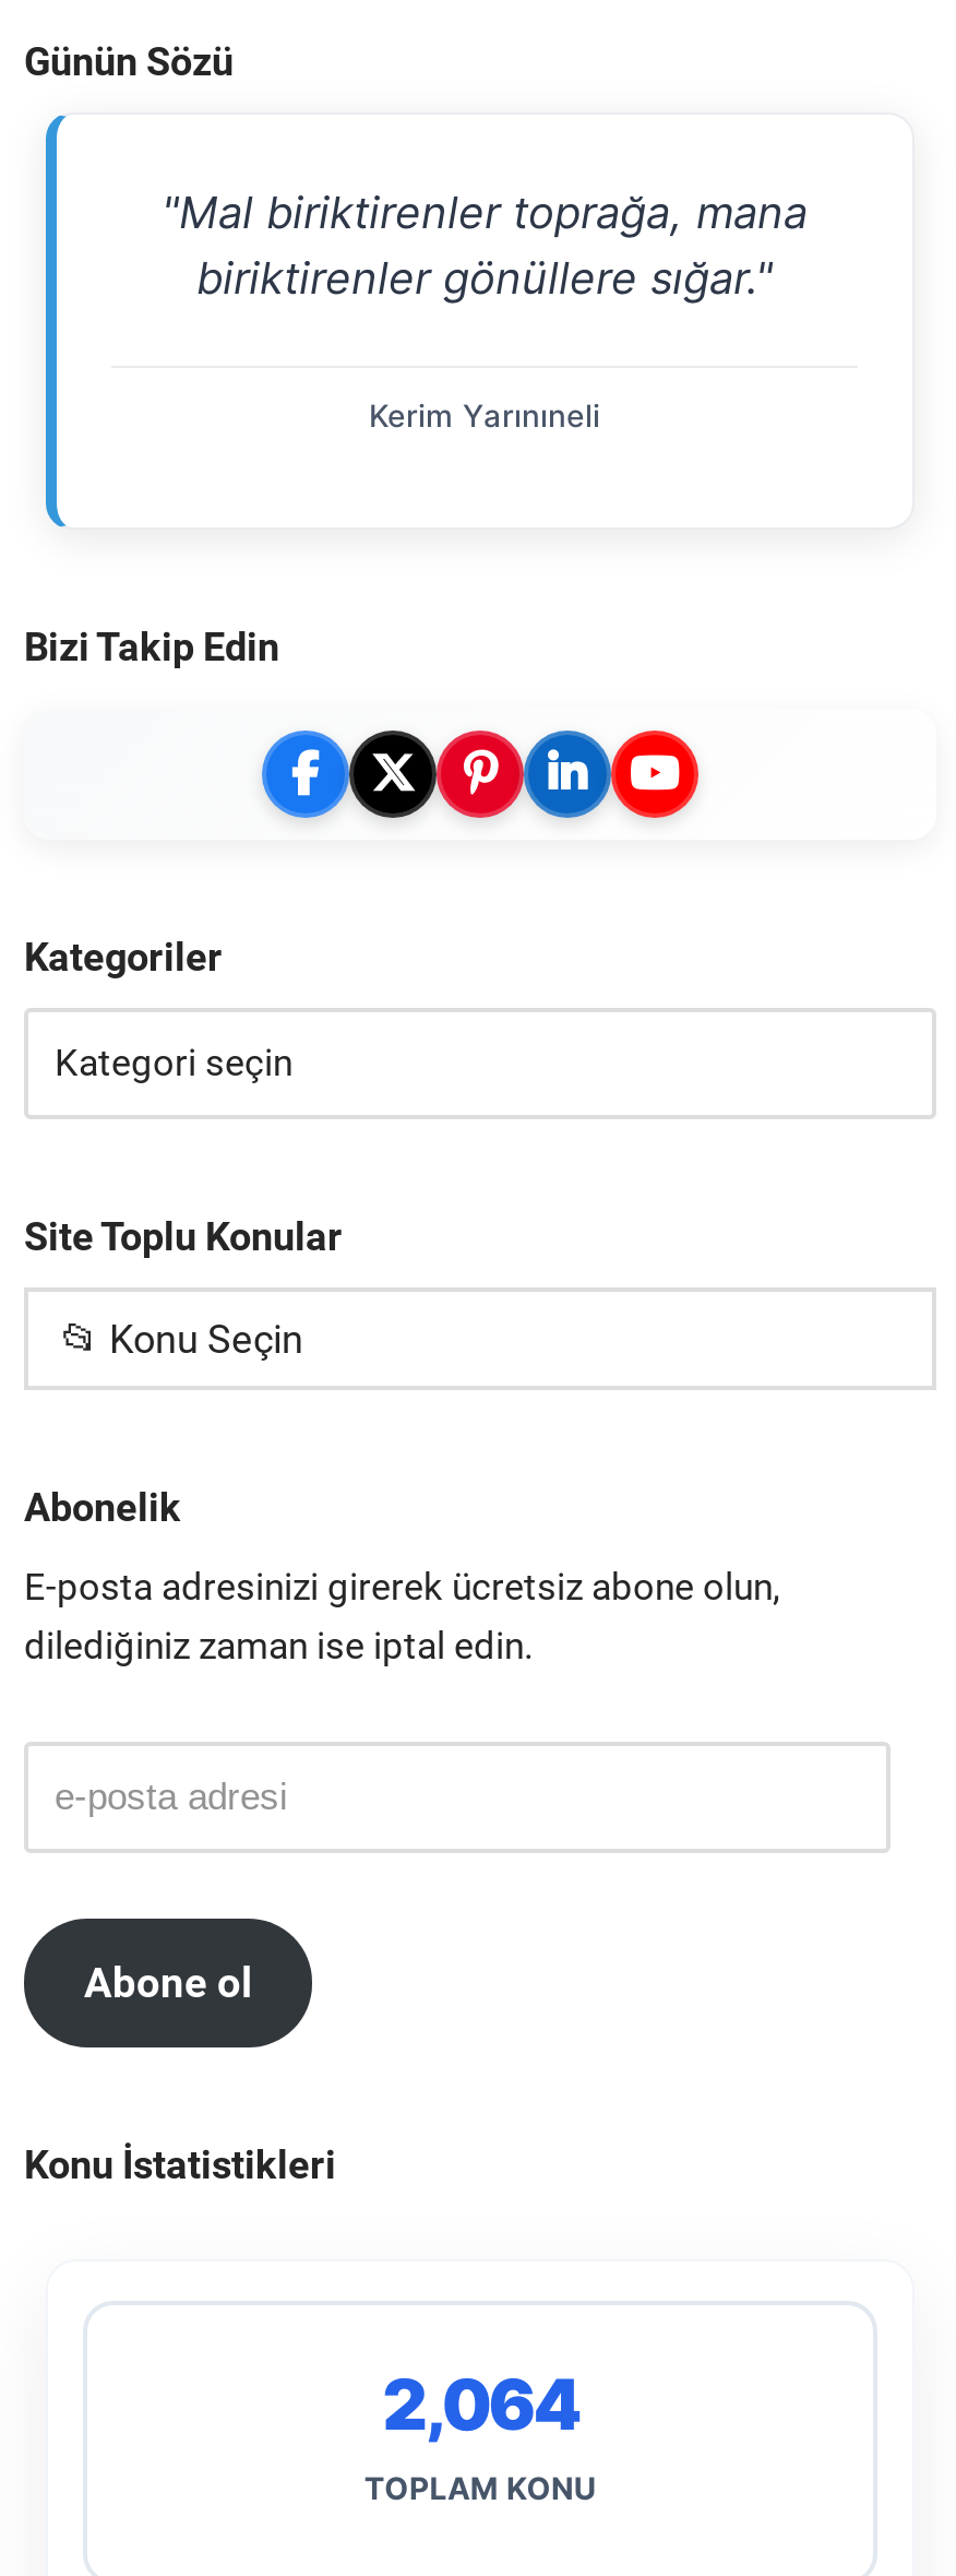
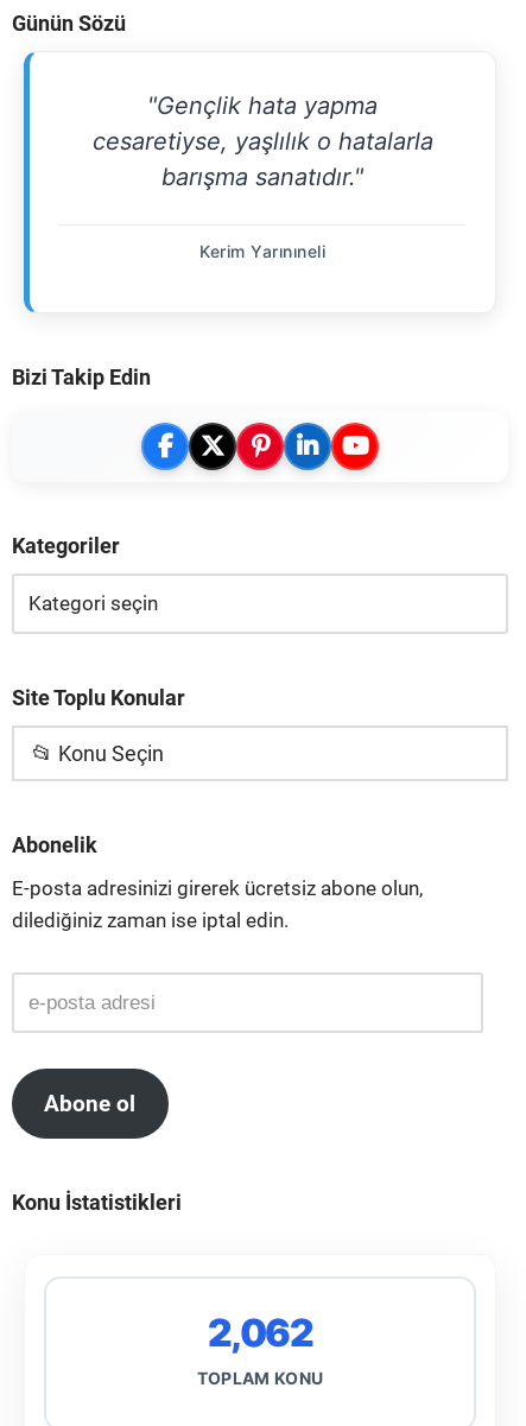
[162,186,808,304] "Mal biriktirenler toprağa, mana | biriktirenler gönüllere sığar." -> [92,91,433,191] "Gençlik hata yapma | cesaretiyse, yaşlılık o hatalarla | barışma sanatıdır."
[382,2362,578,2447] 2,064 -> [208,1309,313,1356] 2,062

